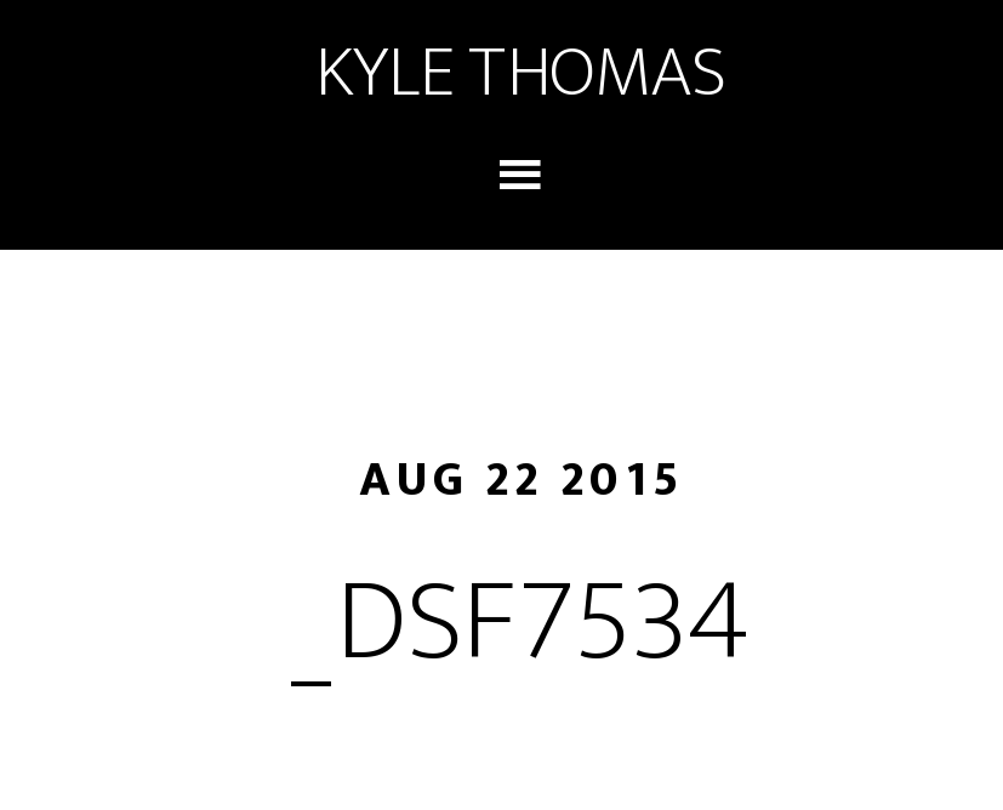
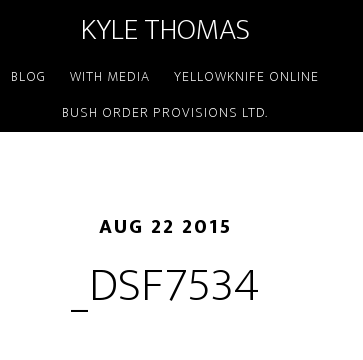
none -> [11,65,319,124] BLOG | WITH MEDIA | YELLOWKNIFE ONLINE | BUSH ORDER PROVISIONS LTD.

